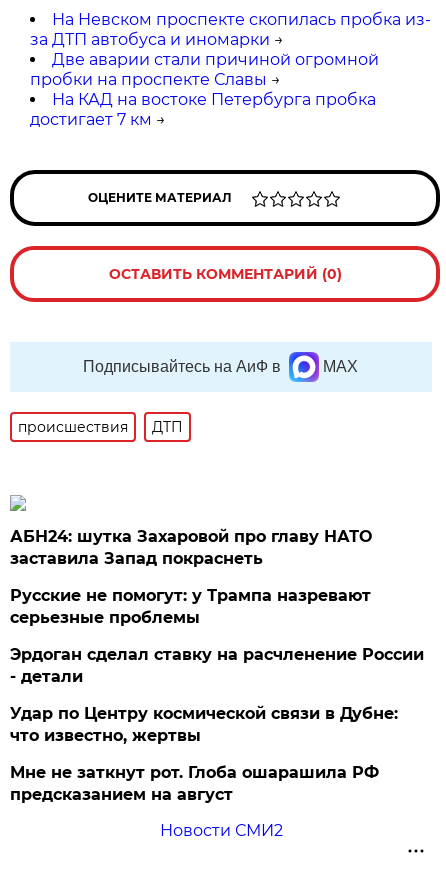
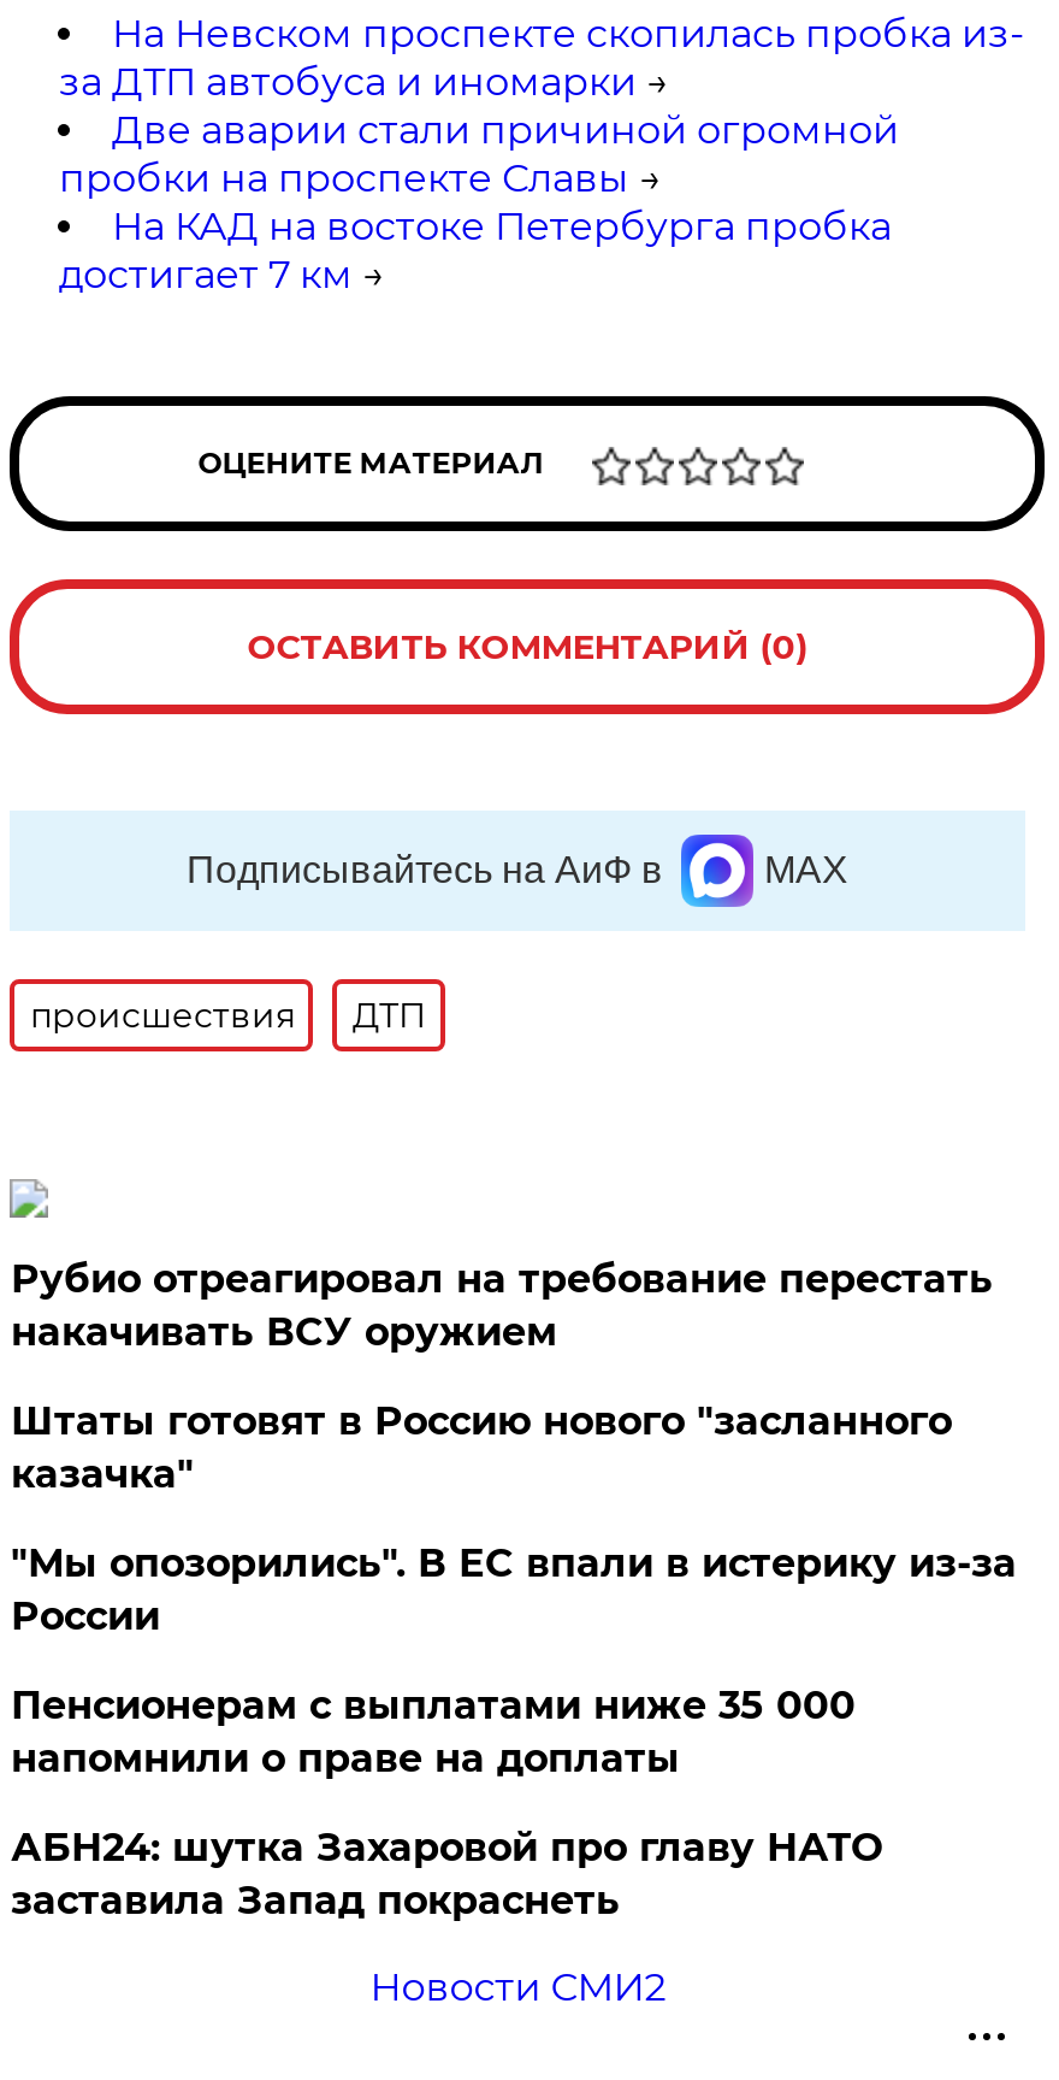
none -> [11,1256,1017,1781] Рубио отреагировал на требование перестать | накачивать ВСУ оружием | Штаты готовят в Россию нового "засланного | казачка" | "Мы опозорились". В ЕС впали в истерику из-за | России | Пенсионерам с выплатами ниже 35 000 | напомнили о праве на доплаты
moved [10,527,372,568] -> [11,1824,882,1923]: АБН24: шутка Захаровой про главу НАТО | заставила Запад покраснеть
[10,586,424,804] Русские не помогут: у Трампа назревают | серьезные проблемы | Эрдоган сделал ставку на расчленение России | - детали | Удар по Центру космической связи в Дубне: | что известно, жертвы | Мне не заткнут рот. Глоба ошарашила РФ | предсказанием на август -> none

